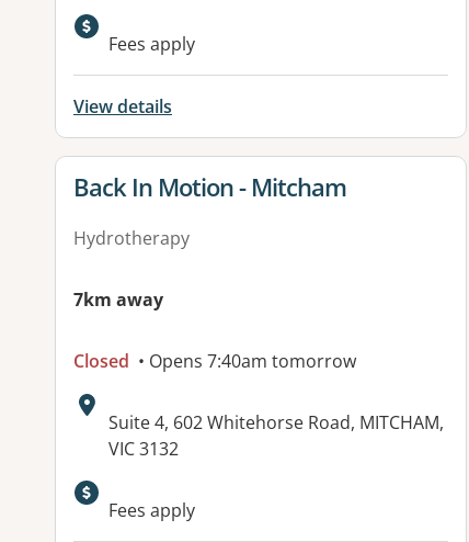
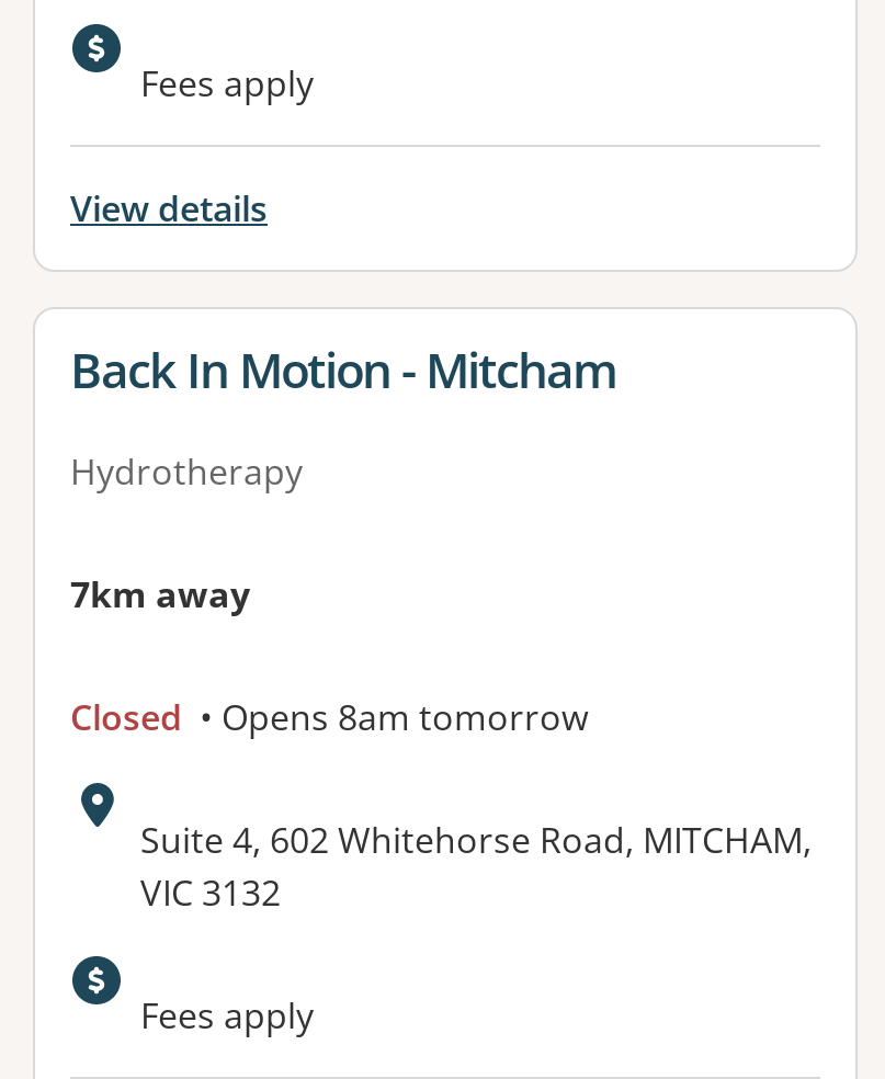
[73,349,356,373] Closed • Opens 7:40am tomorrow -> [70,694,588,742] Closed • Opens 8am tomorrow

